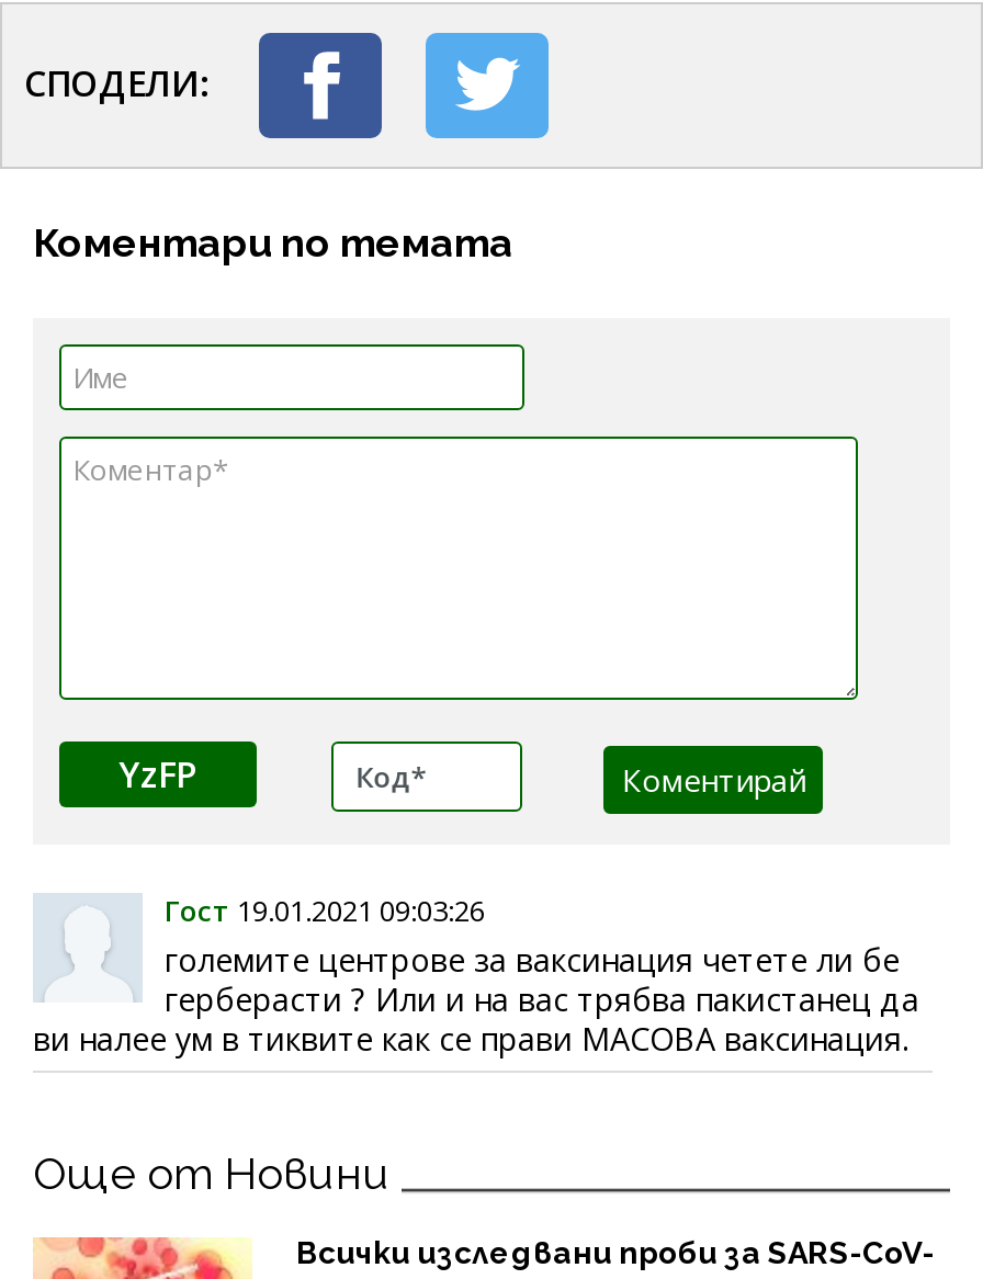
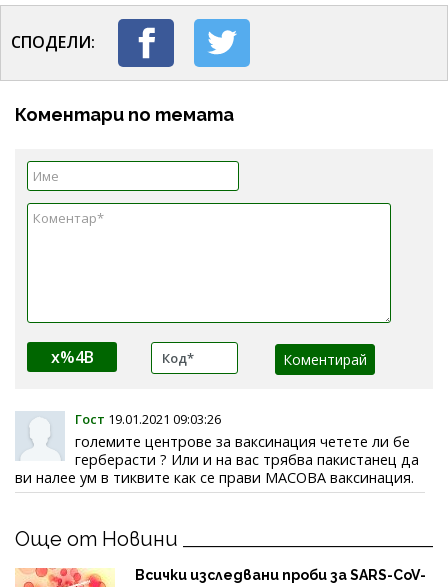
[118,750,197,798] YzFP -> [50,346,93,368] x%4B

